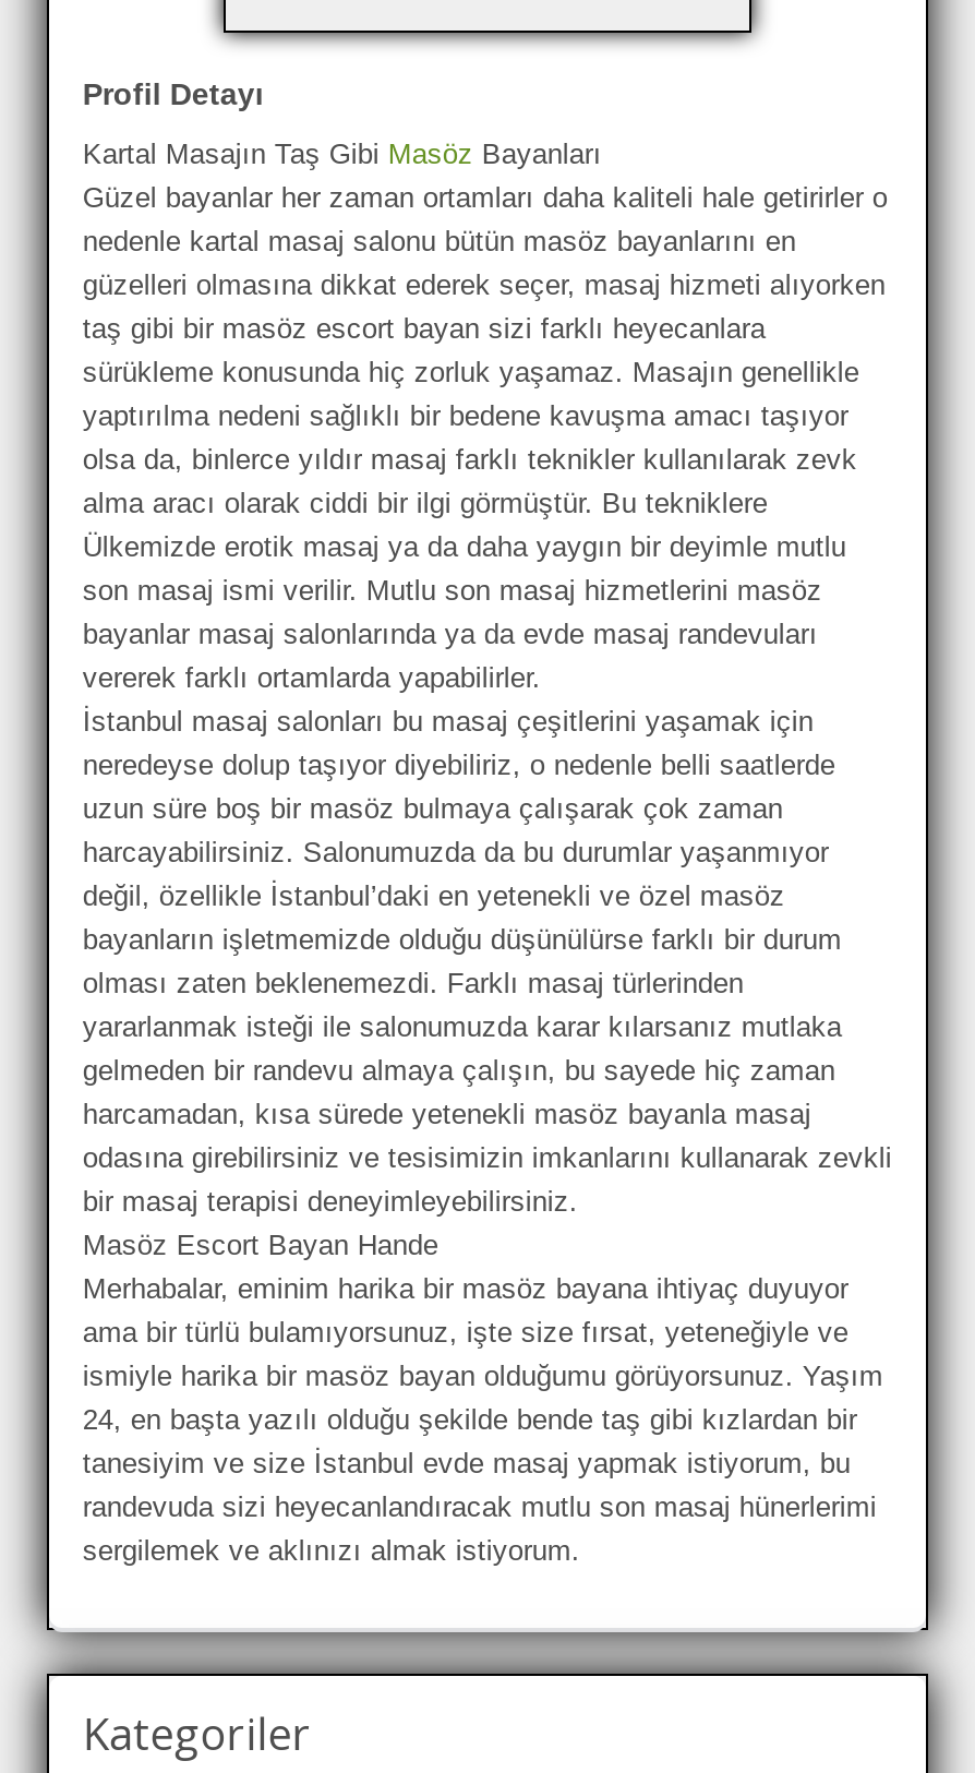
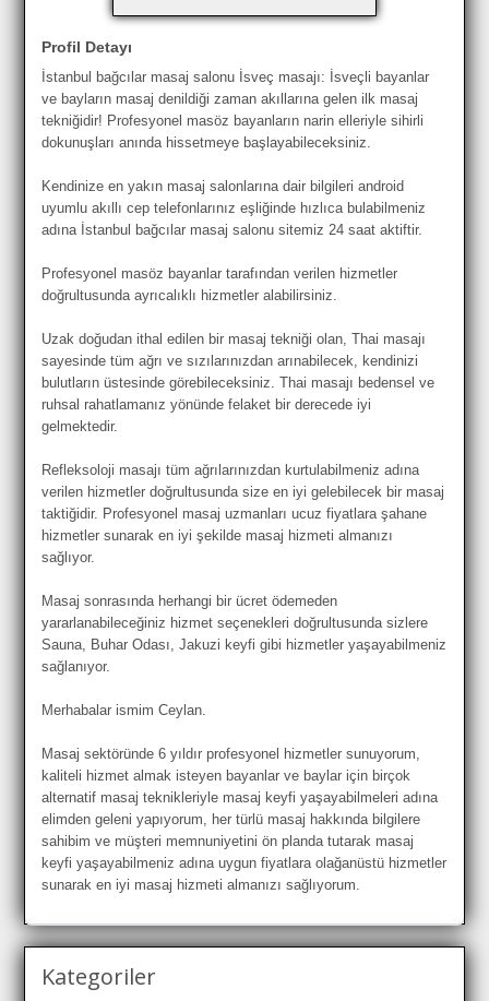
[83,136,892,1566] Kartal Masajın Taş Gibi Masöz Bayanları | Güzel bayanlar her zaman ortamları daha kaliteli hale getirirler o | nedenle kartal masaj salonu bütün masöz bayanlarını en | güzelleri olmasına dikkat ederek seçer, masaj hizmeti alıyorken | taş gibi bir masöz escort bayan sizi farklı heyecanlara | sürükleme konusunda hiç zorluk yaşamaz. Masajın genellikle | yaptırılma nedeni sağlıklı bir bedene kavuşma amacı taşıyor | olsa da, binlerce yıldır masaj farklı teknikler kullanılarak zevk | alma aracı olarak ciddi bir ilgi görmüştür. Bu tekniklere | Ülkemizde erotik masaj ya da daha yaygın bir deyimle mutlu | son masaj ismi verilir. Mutlu son masaj hizmetlerini masöz | bayanlar masaj salonlarında ya da evde masaj randevuları | vererek farklı ortamlarda yapabilirler. | İstanbul masaj salonları bu masaj çeşitlerini yaşamak için | neredeyse dolup taşıyor diyebiliriz, o nedenle belli saatlerde | uzun süre boş bir masöz bulmaya çalışarak çok zaman | harcayabilirsiniz. Salonumuzda da bu durumlar yaşanmıyor | değil, özellikle İstanbul’daki en yetenekli ve özel masöz | bayanların işletmemizde olduğu düşünülürse farklı bir durum | olması zaten beklenemezdi. Farklı masaj türlerinden | yararlanmak isteği ile salonumuzda karar kılarsanız mutlaka | gelmeden bir randevu almaya çalışın, bu sayede hiç zaman | harcamadan, kısa sürede yetenekli masöz bayanla masaj | odasına girebilirsiniz ve tesisimizin imkanlarını kullanarak zevkli | bir masaj terapisi deneyimleyebilirsiniz. | Masöz Escort Bayan Hande | Merhabalar, eminim harika bir masöz bayana ihtiyaç duyuyor | ama bir türlü bulamıyorsunuz, işte size fırsat, yeteneğiyle ve | ismiyle harika bir masöz bayan olduğumu görüyorsunuz. Yaşım | 24, en başta yazılı olduğu şekilde bende taş gibi kızlardan bir | tanesiyim ve size İstanbul evde masaj yapmak istiyorum, bu | randevuda sizi heyecanlandıracak mutlu son masaj hünerlerimi | sergilemek ve aklınızı almak istiyorum. -> [42,68,447,892] İstanbul bağcılar masaj salonu İsveç masajı: İsveçli bayanlar | ve bayların masaj denildiği zaman akıllarına gelen ilk masaj | tekniğidir! Profesyonel masöz bayanların narin elleriyle sihirli | dokunuşları anında hissetmeye başlayabileceksiniz. | Kendinize en yakın masaj salonlarına dair bilgileri android | uyumlu akıllı cep telefonlarınız eşliğinde hızlıca bulabilmeniz | adına İstanbul bağcılar masaj salonu sitemiz 24 saat aktiftir. | Profesyonel masöz bayanlar tarafından verilen hizmetler | doğrultusunda ayrıcalıklı hizmetler alabilirsiniz. | Uzak doğudan ithal edilen bir masaj tekniği olan, Thai masajı | sayesinde tüm ağrı ve sızılarınızdan arınabilecek, kendinizi | bulutların üstesinde görebileceksiniz. Thai masajı bedensel ve | ruhsal rahatlamanız yönünde felaket bir derecede iyi | gelmektedir. | Refleksoloji masajı tüm ağrılarınızdan kurtulabilmeniz adına | verilen hizmetler doğrultusunda size en iyi gelebilecek bir masaj | taktiğidir. Profesyonel masaj uzmanları ucuz fiyatlara şahane | hizmetler sunarak en iyi şekilde masaj hizmeti almanızı | sağlıyor. | Masaj sonrasında herhangi bir ücret ödemeden | yararlanabileceğiniz hizmet seçenekleri doğrultusunda sizlere | Sauna, Buhar Odası, Jakuzi keyfi gibi hizmetler yaşayabilmeniz | sağlanıyor. | Merhabalar ismim Ceylan. | Masaj sektöründe 6 yıldır profesyonel hizmetler sunuyorum, | kaliteli hizmet almak isteyen bayanlar ve baylar için birçok | alternatif masaj teknikleriyle masaj keyfi yaşayabilmeleri adına | elimden geleni yapıyorum, her türlü masaj hakkında bilgilere | sahibim ve müşteri memnuniyetini ön planda tutarak masaj | keyfi yaşayabilmeniz adına uygun fiyatlara olağanüstü hizmetler | sunarak en iyi masaj hizmeti almanızı sağlıyorum.

